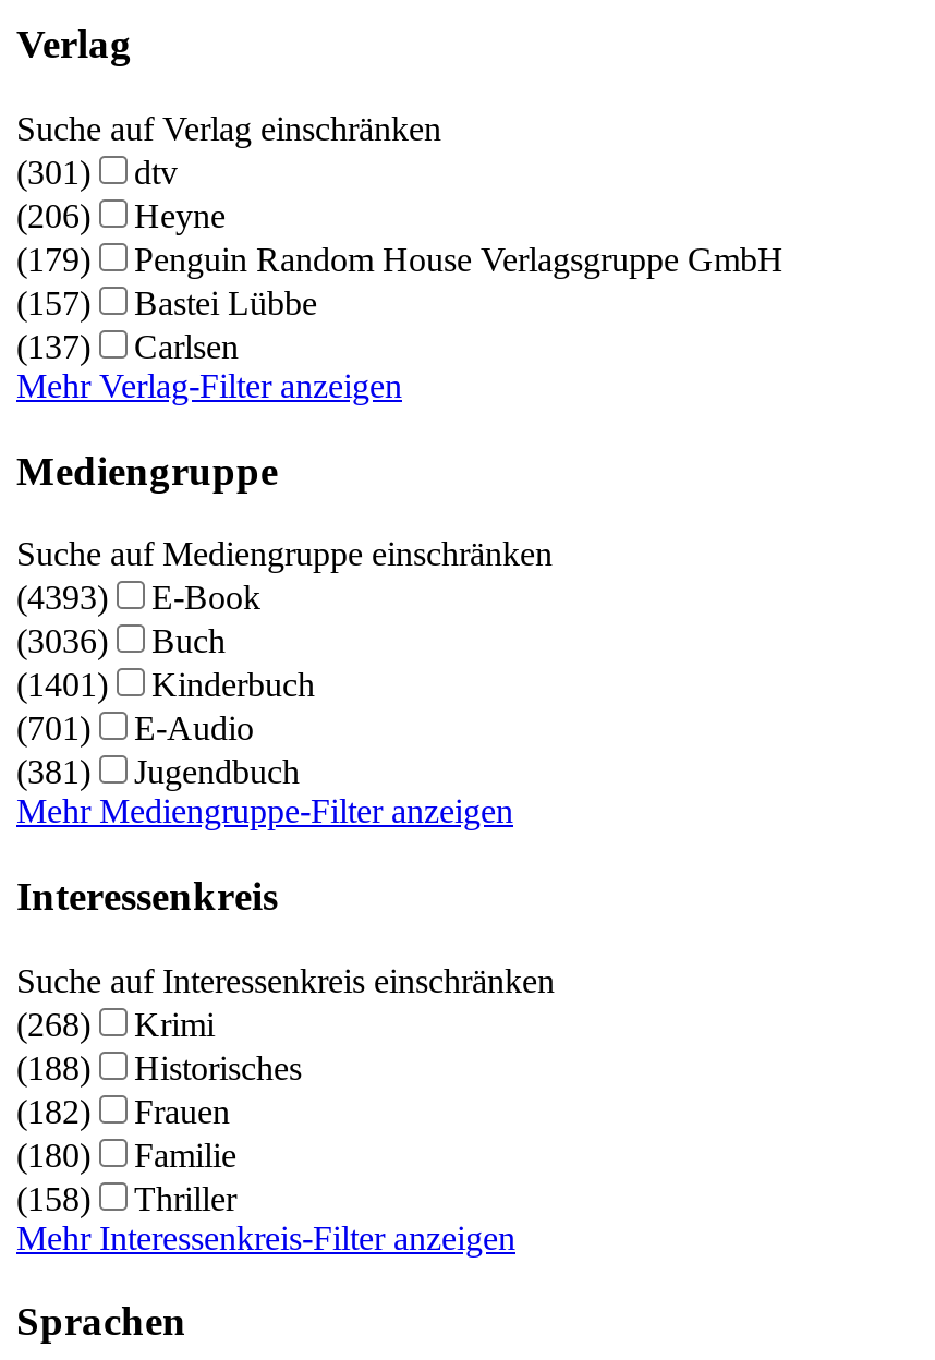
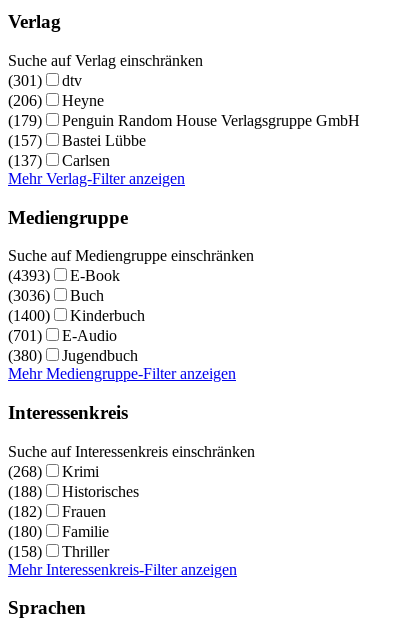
[16,666,315,704] (1401) Kinderbuch -> [8,307,145,324] (1400) Kinderbuch
[16,754,300,791] (381) Jugendbuch -> [8,347,138,364] (380) Jugendbuch

